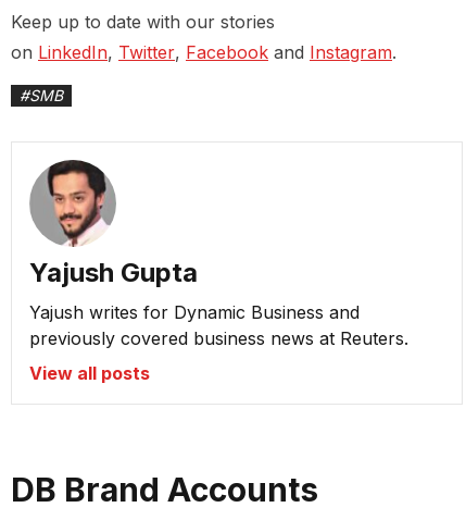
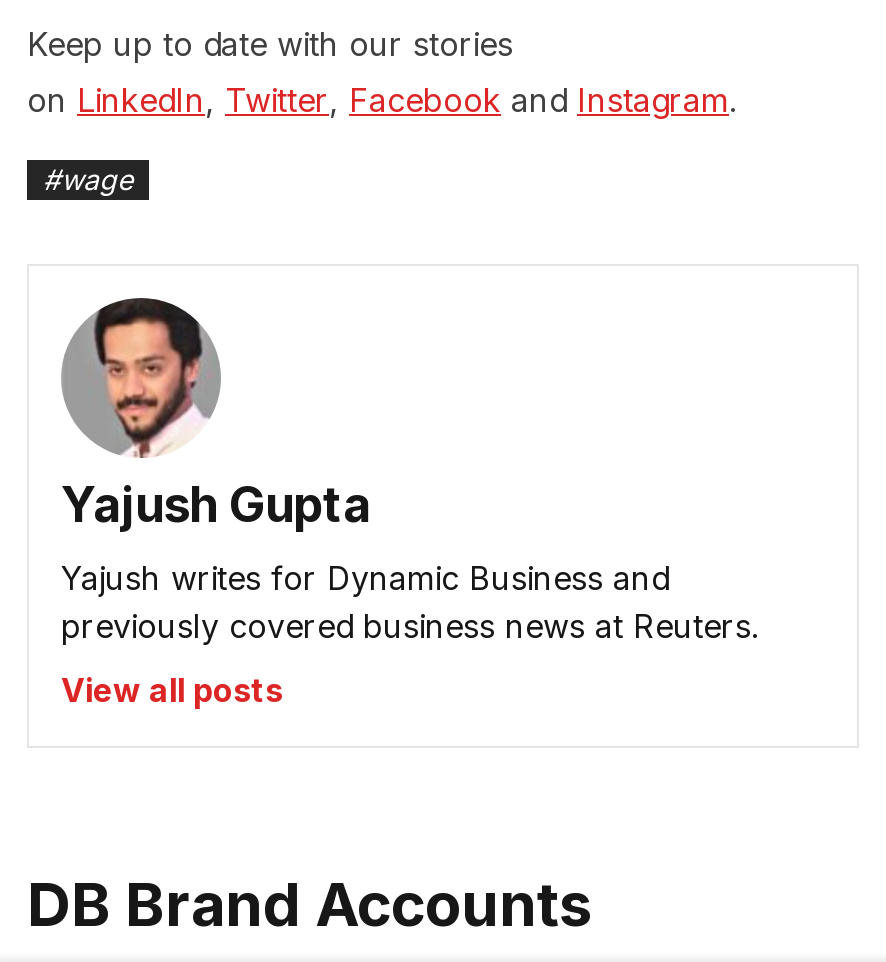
[20,86,63,105] #SMB -> [43,162,133,196] #wage

